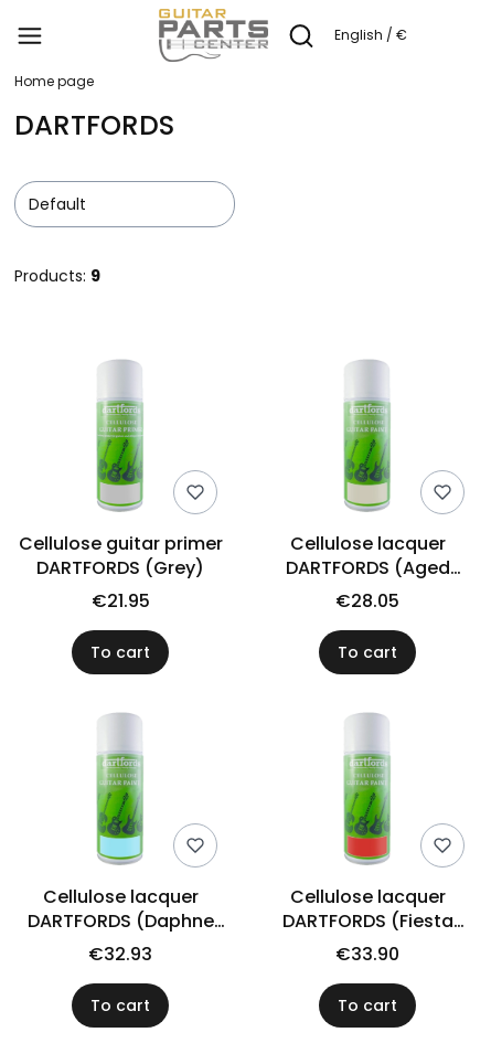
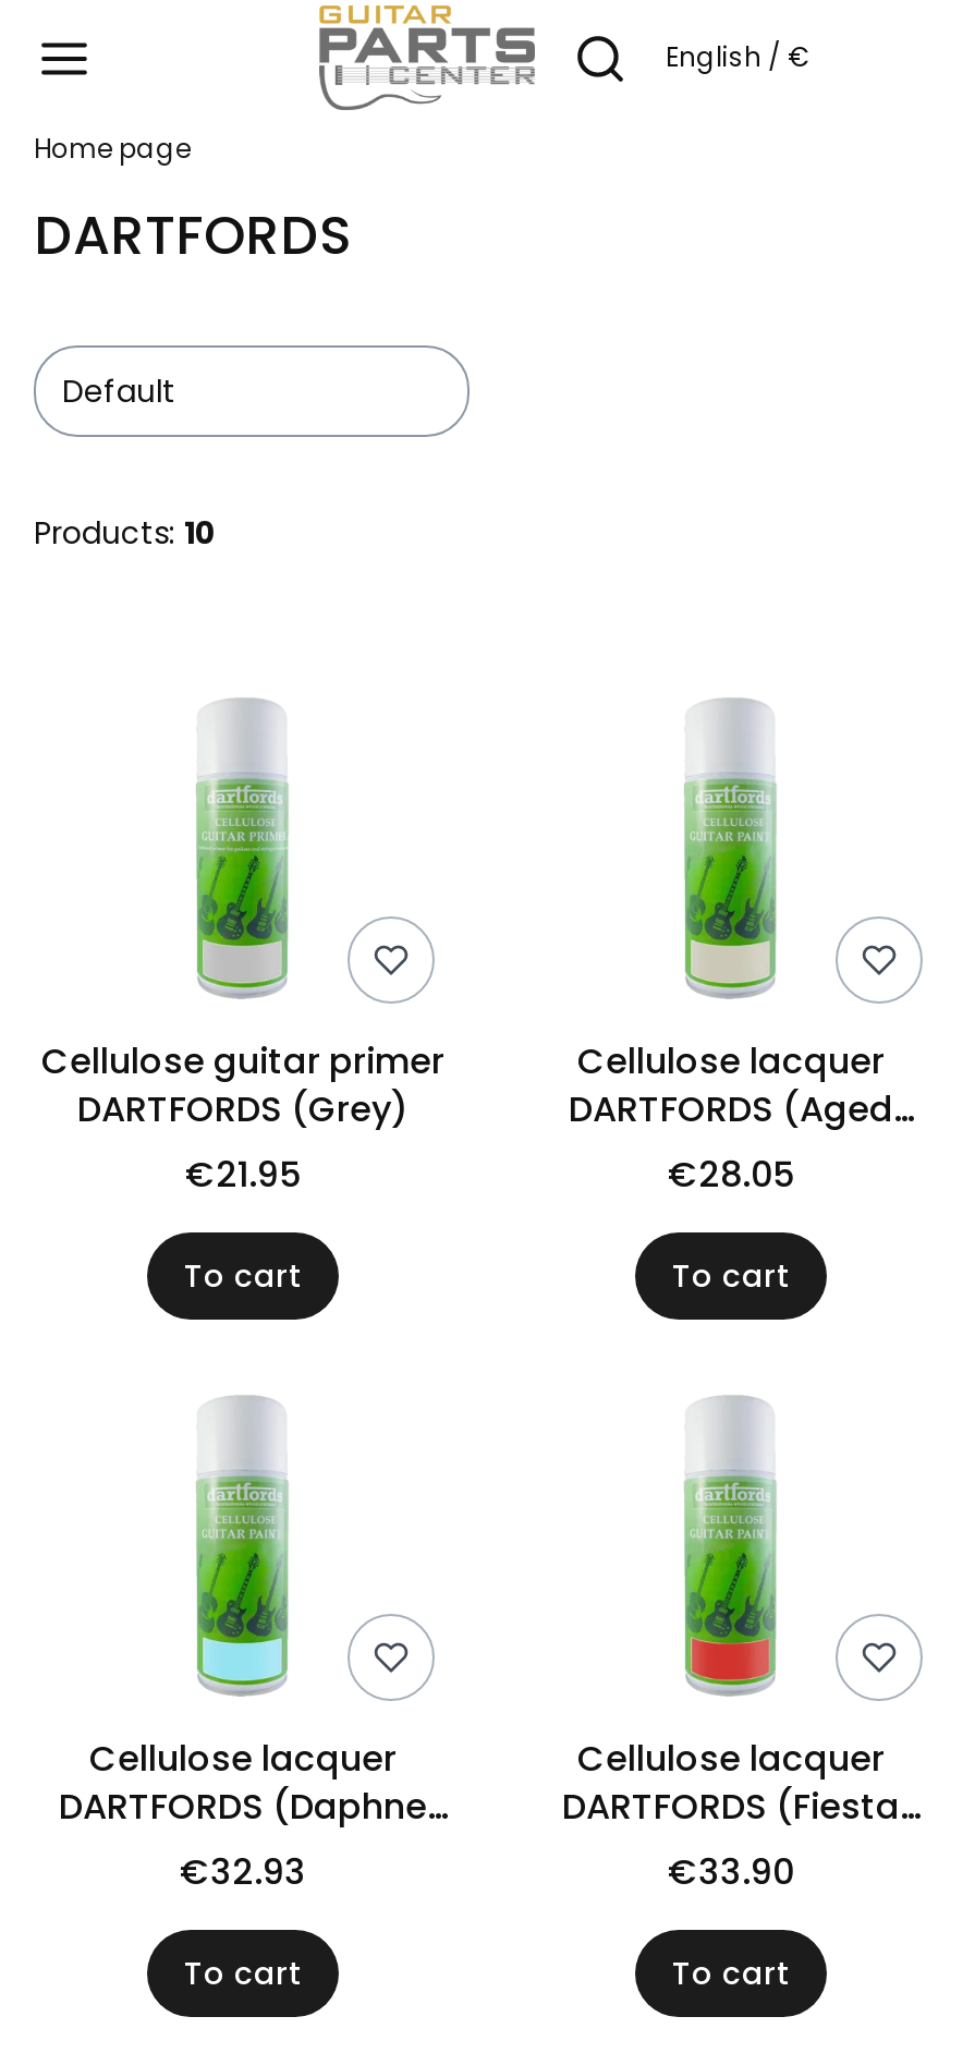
[14,265,100,287] Products: 9 -> [34,511,217,555] Products: 10

